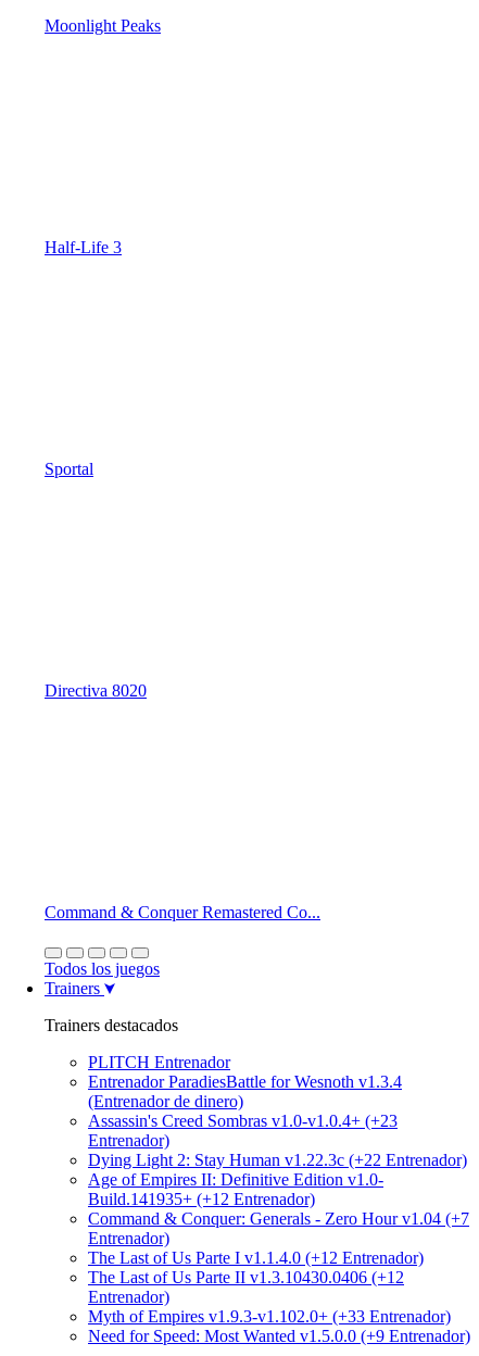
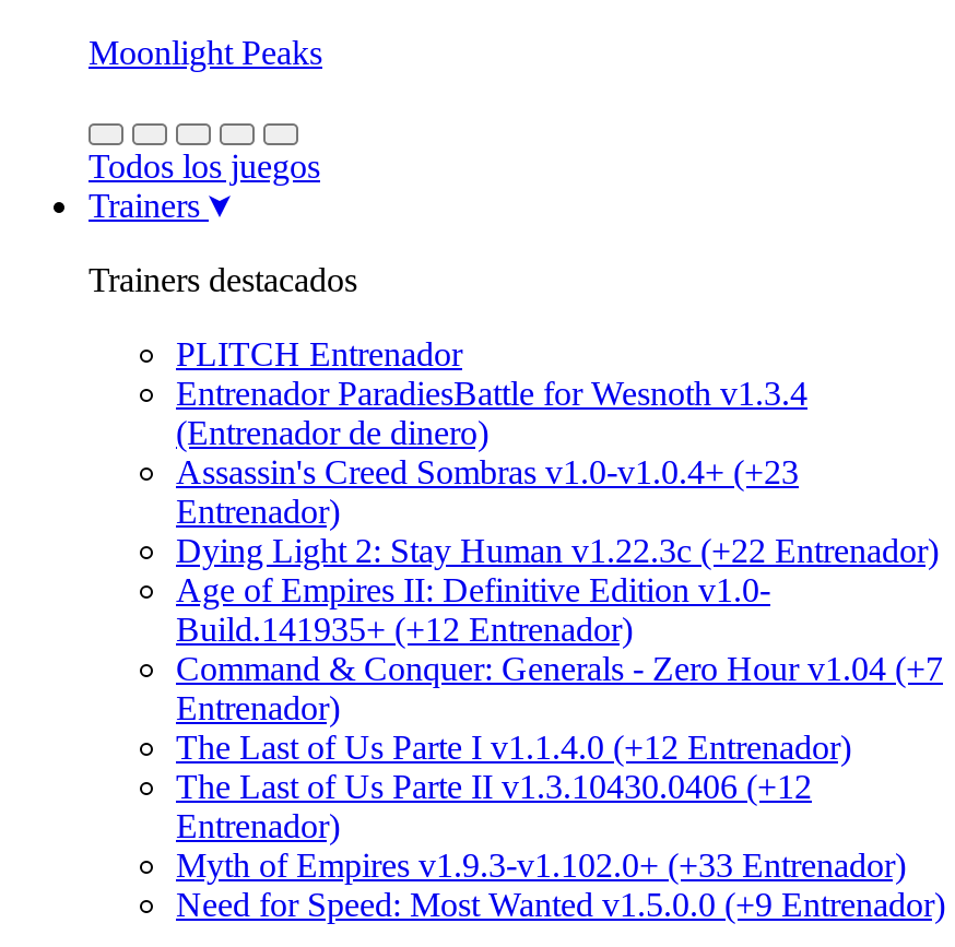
[45,238,122,256] Half-Life 3 -> none
[45,460,93,478] Sportal -> none
[45,681,147,700] Directiva 8020 -> none
[45,903,320,921] Command & Conquer Remastered Co... -> none

